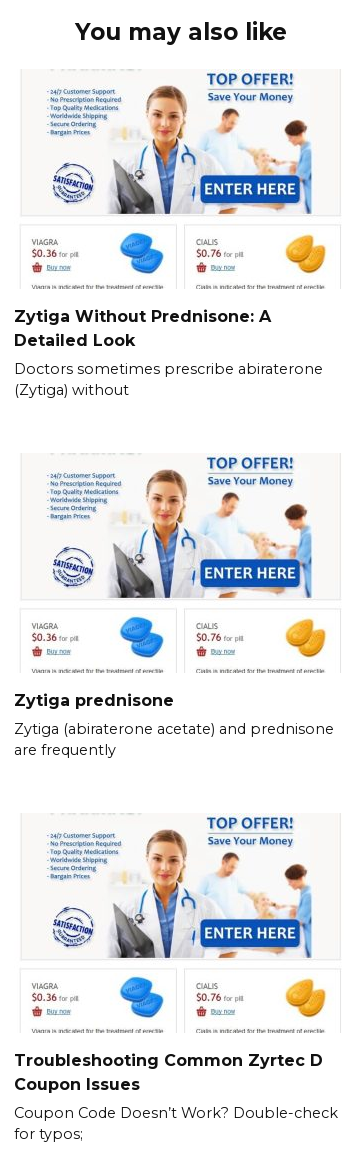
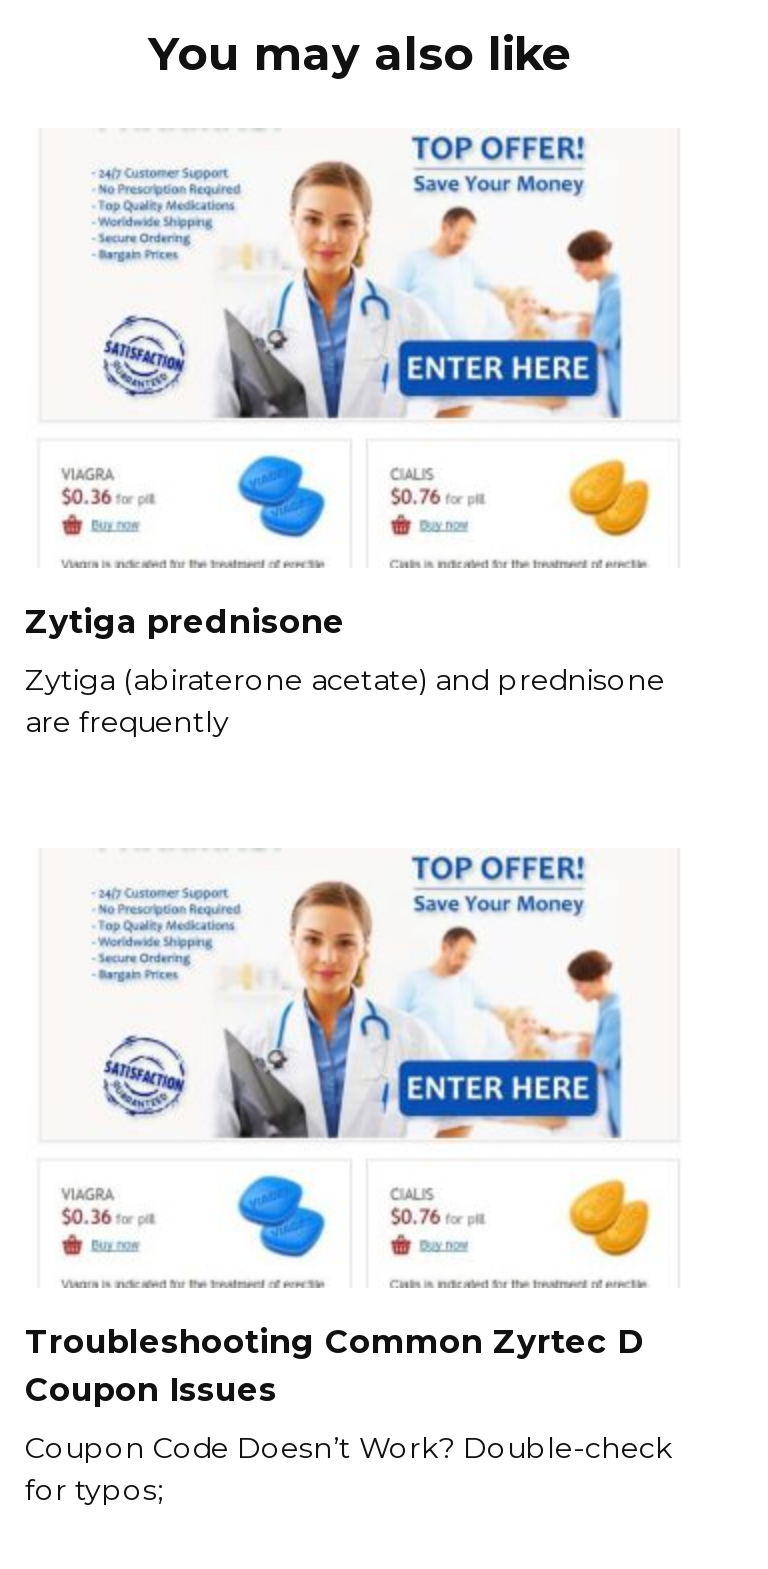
[13,307,322,399] Zytiga Without Prednisone: A | Detailed Look | Doctors sometimes prescribe abiraterone | (Zytiga) without -> none

